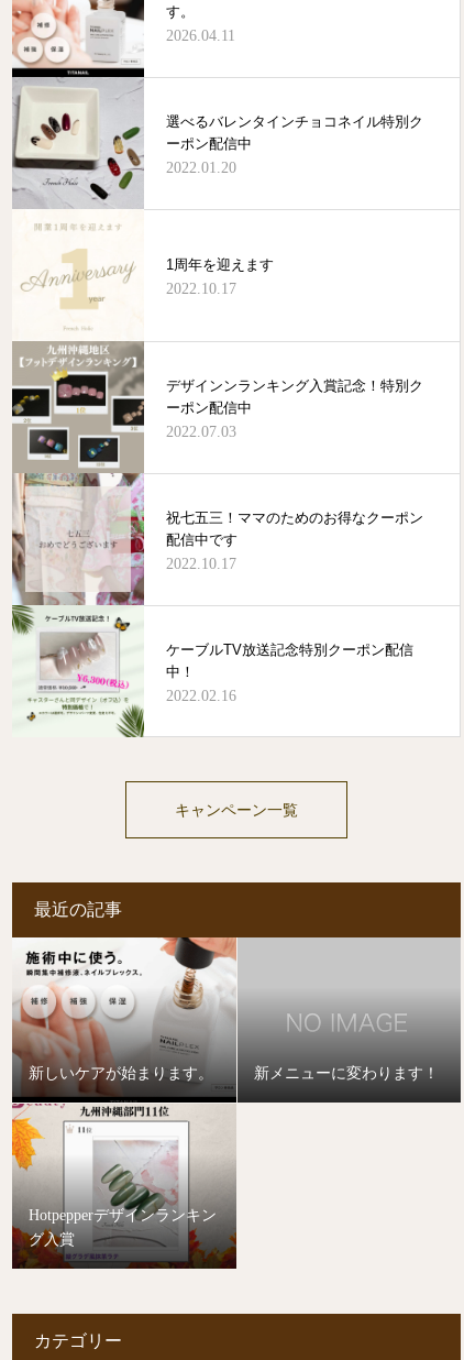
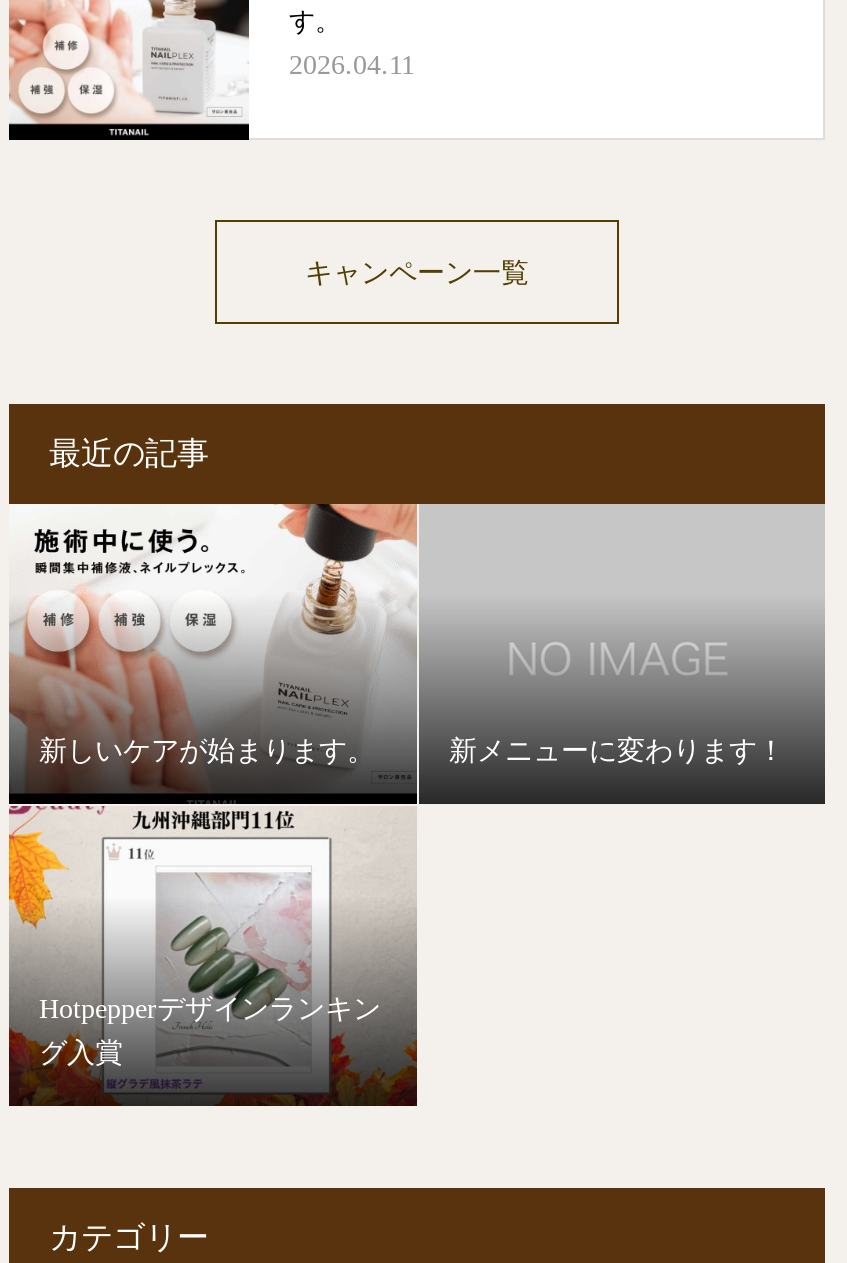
[12,77,423,209] [image] | 選べるバレンタインチョコネイル特別ク | ーポン配信中 | 2022.01.20 -> none
[11,222,274,738] [image] | 1周年を迎えます | 2022.10.17 -> none
[166,377,423,440] デザインンランキング入賞記念！特別ク | ーポン配信中 | 2022.07.03 -> none
[166,509,423,572] 祝七五三！ママのためのお得なクーポン | 配信中です | 2022.10.17 -> none
[166,641,413,704] ケーブルTV放送記念特別クーポン配信 | 中！ | 2022.02.16 -> none

